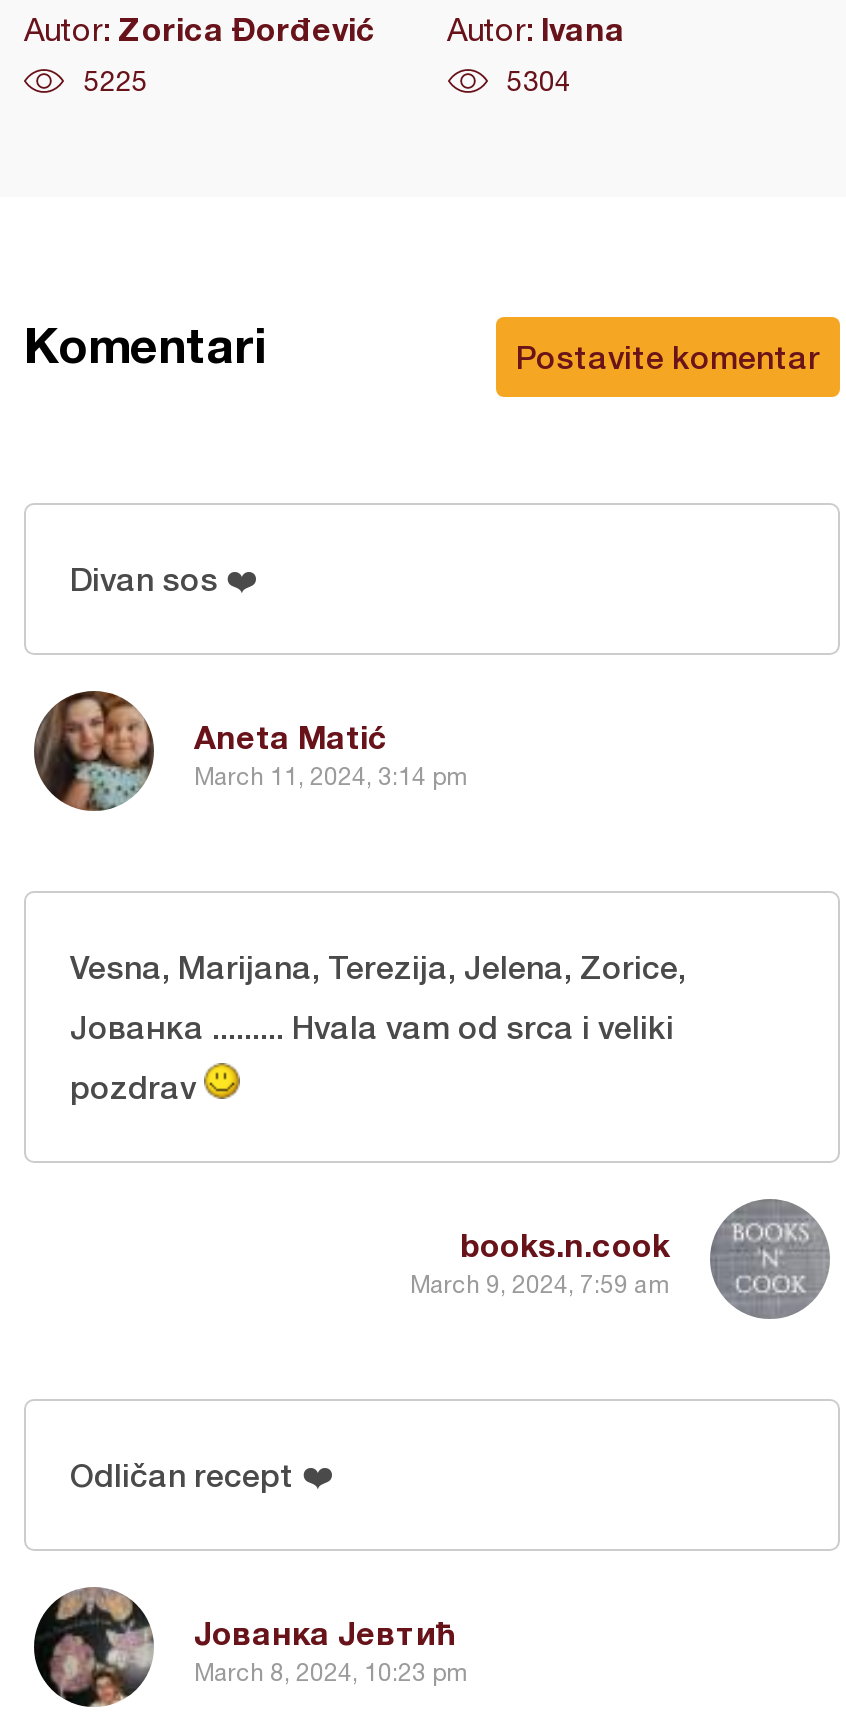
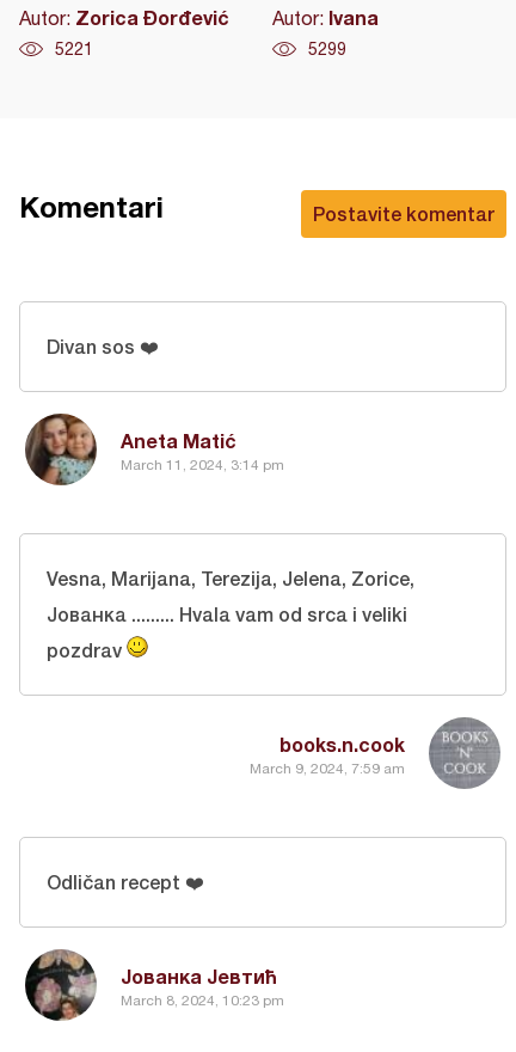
[84,66,148,98] 5225 -> [55,40,93,59] 5221
[507,66,571,98] 5304 -> [308,40,346,59] 5299

